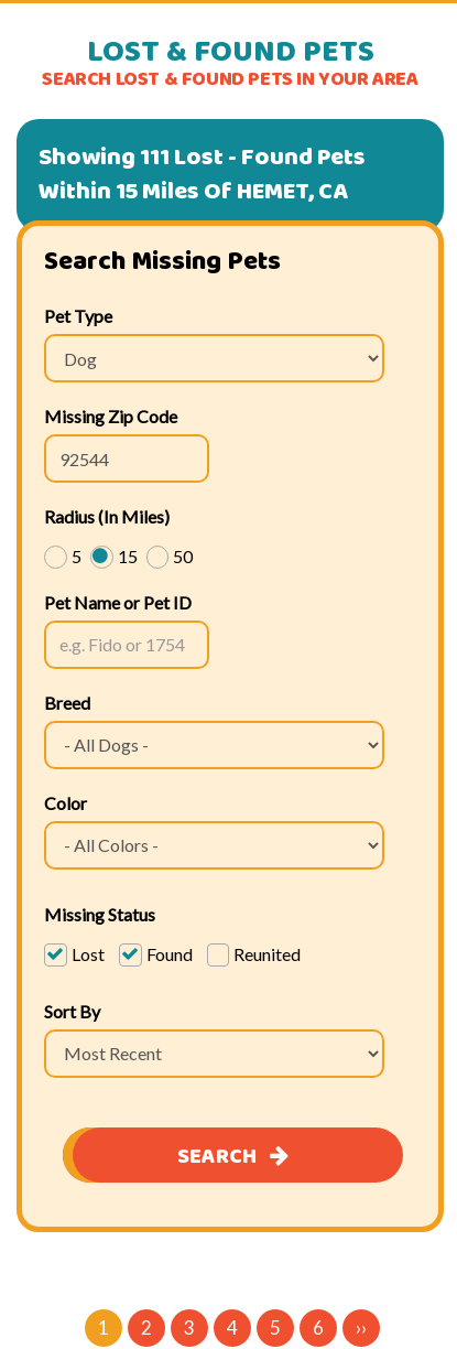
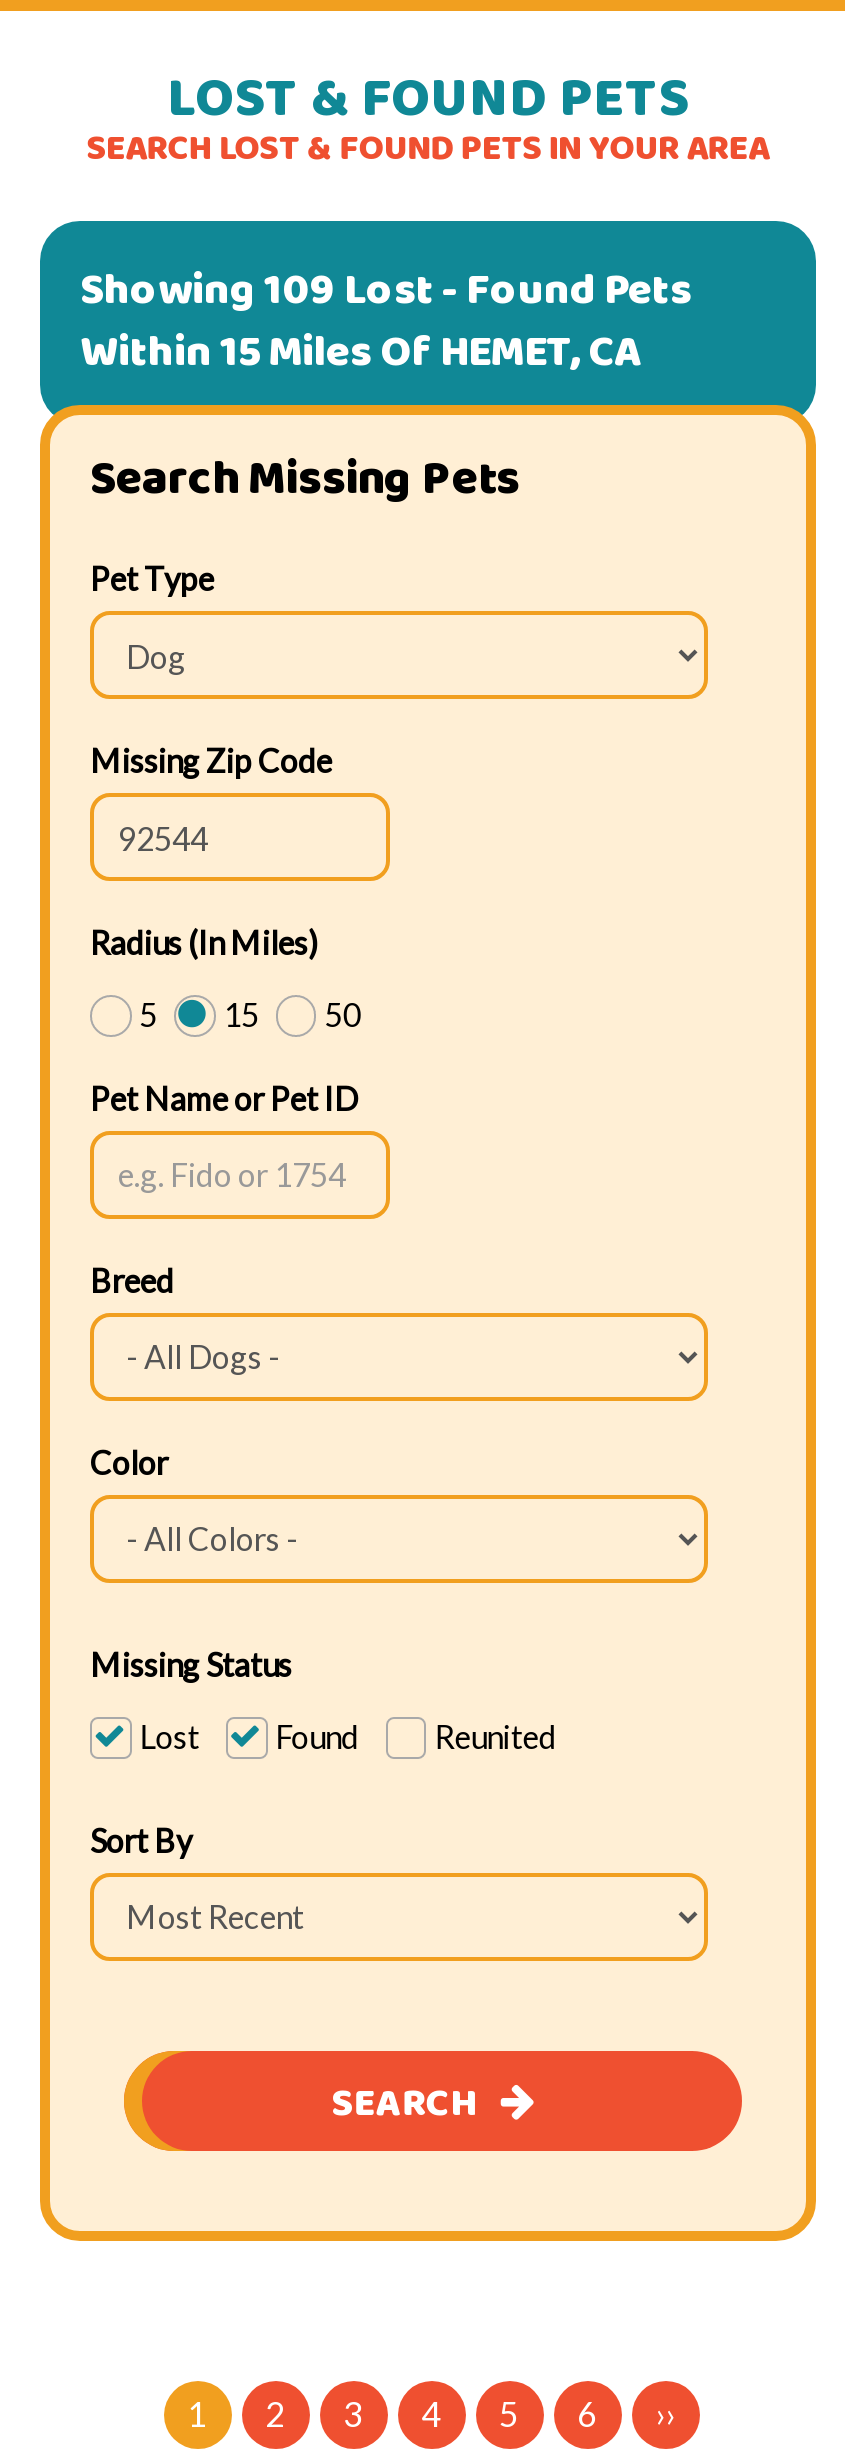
[39,139,366,176] Showing 111 Lost - Found Pets -> [80,257,692,325] Showing 109 Lost - Found Pets

